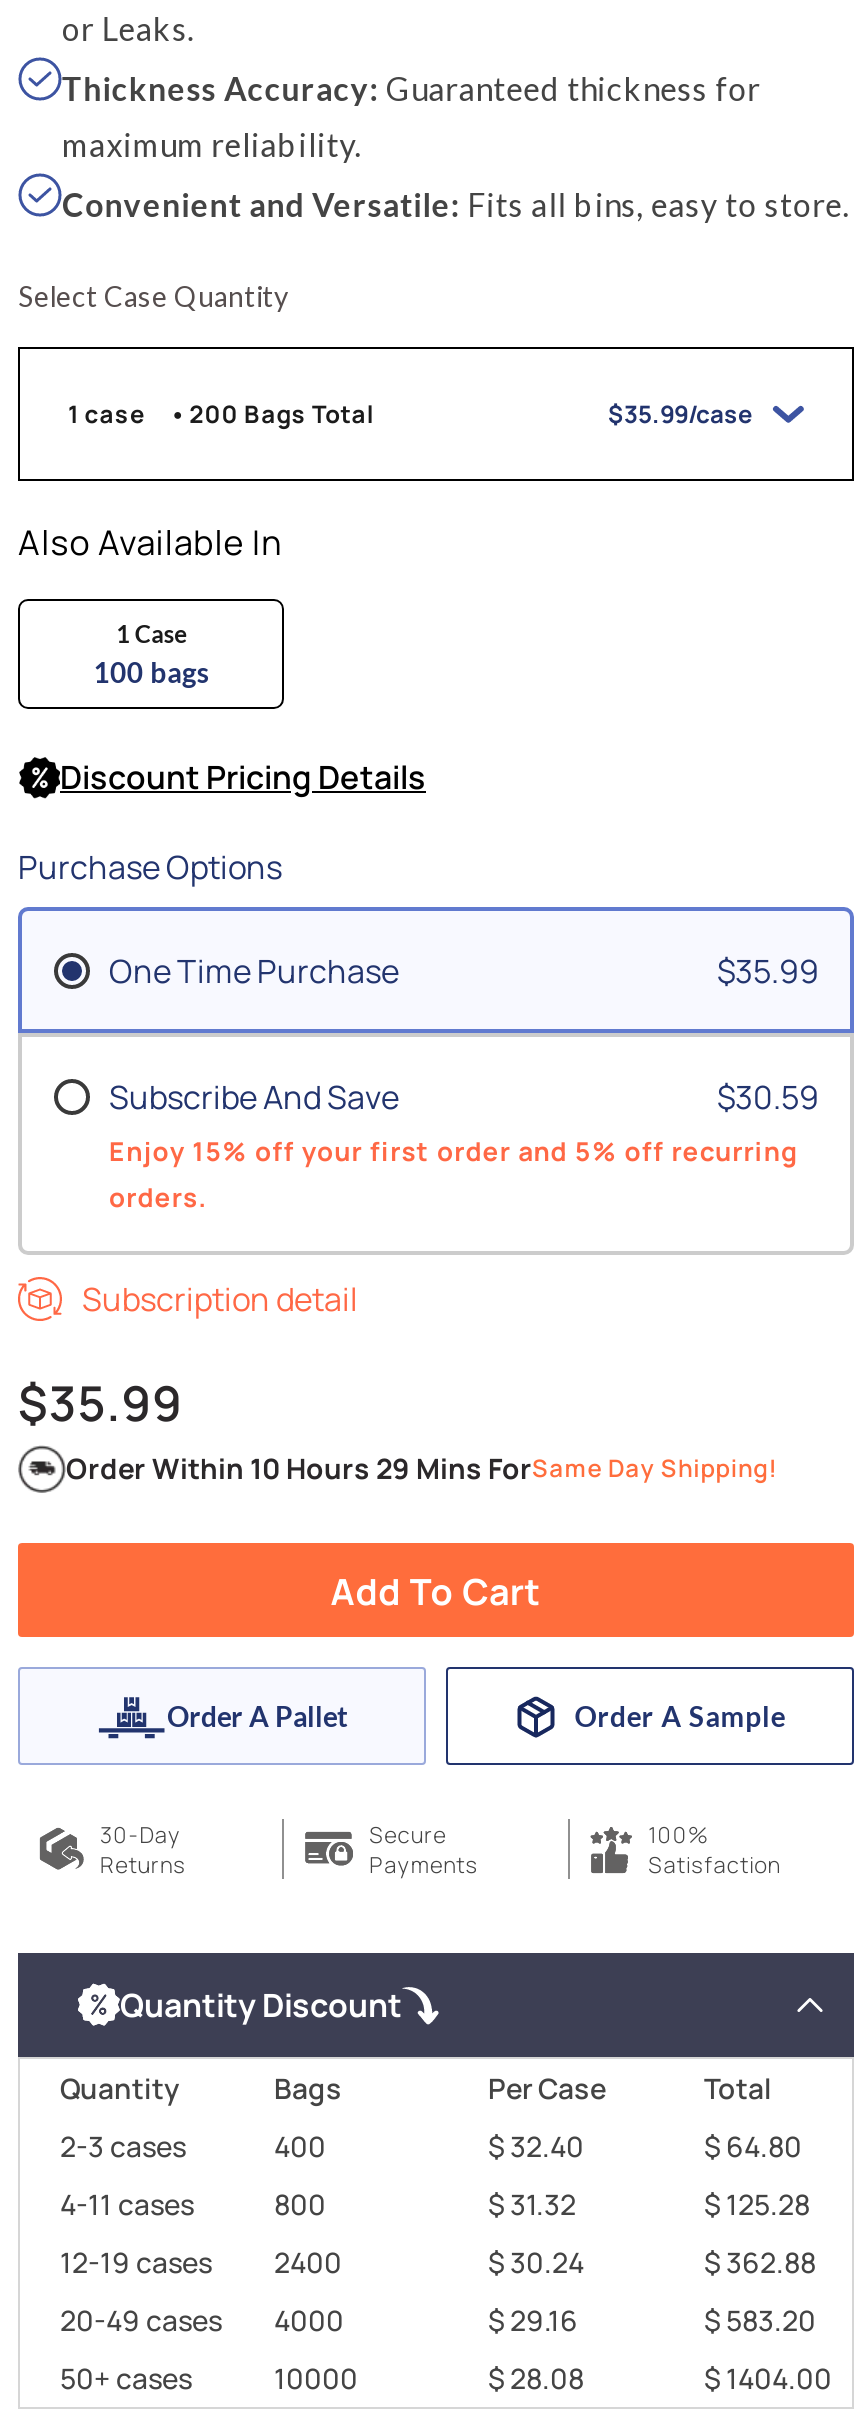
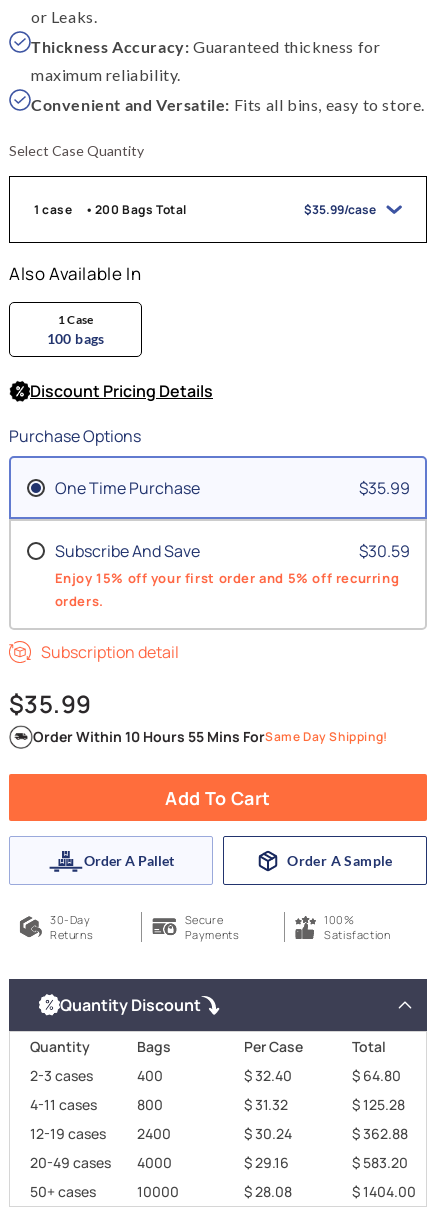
[66,1450,778,1488] Order Within 10 Hours 29 Mins ForSame Day Shipping! -> [33,727,388,746] Order Within 10 Hours 55 Mins ForSame Day Shipping!

